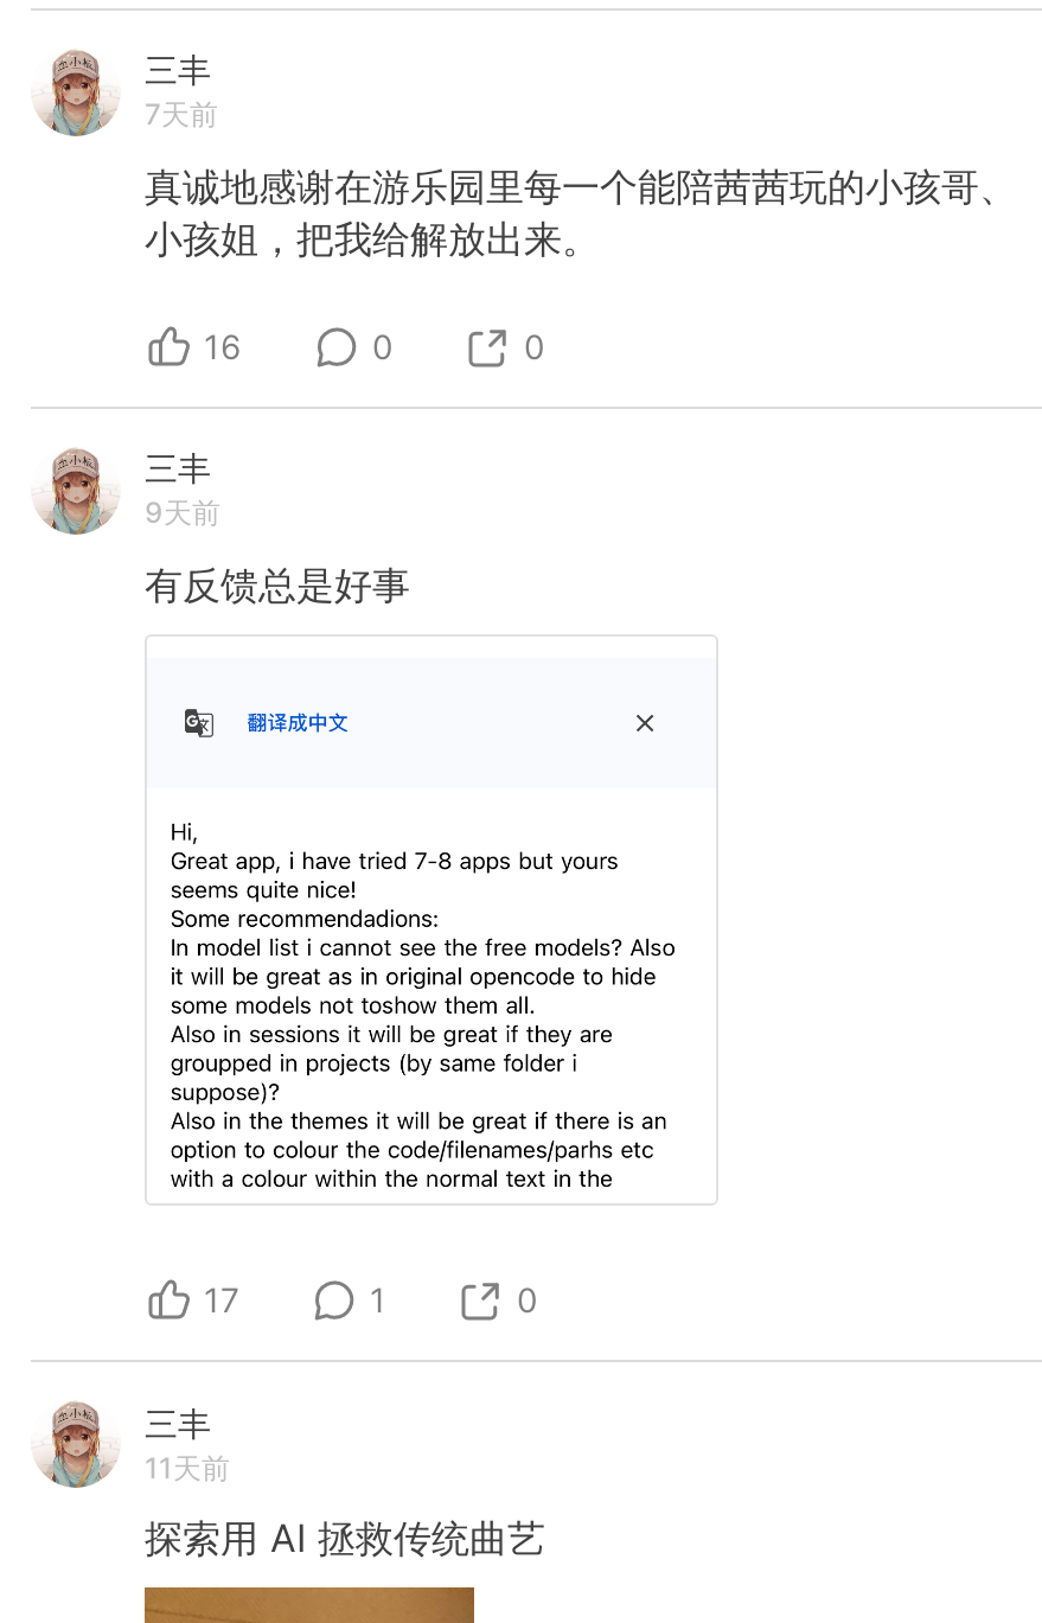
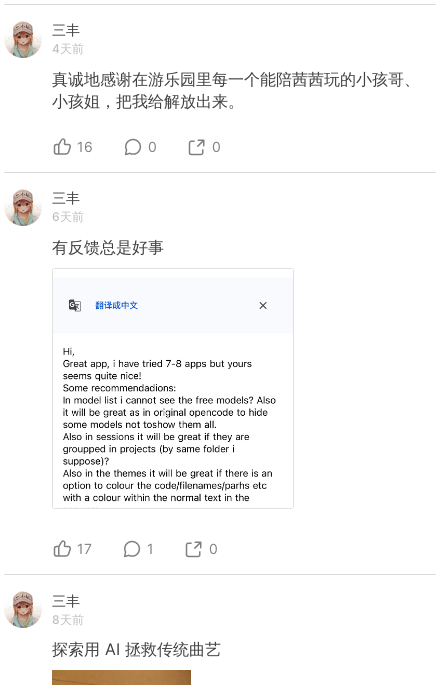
[145,97,218,132] 7天前 -> [52,41,84,56] 4天前
[145,495,220,530] 9天前 -> [52,209,84,224] 6天前
[145,1449,230,1485] 11天前 -> [52,612,84,627] 8天前

